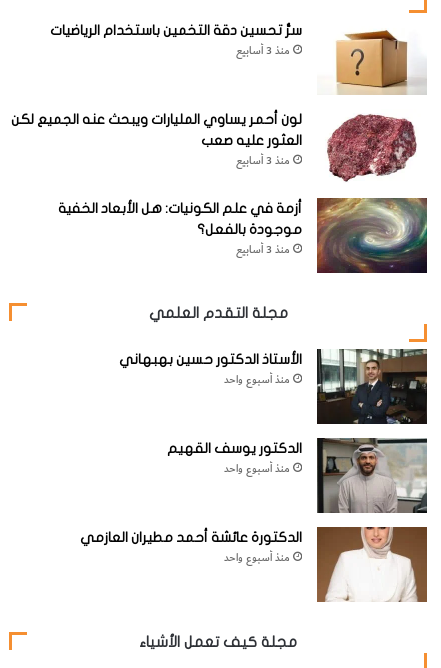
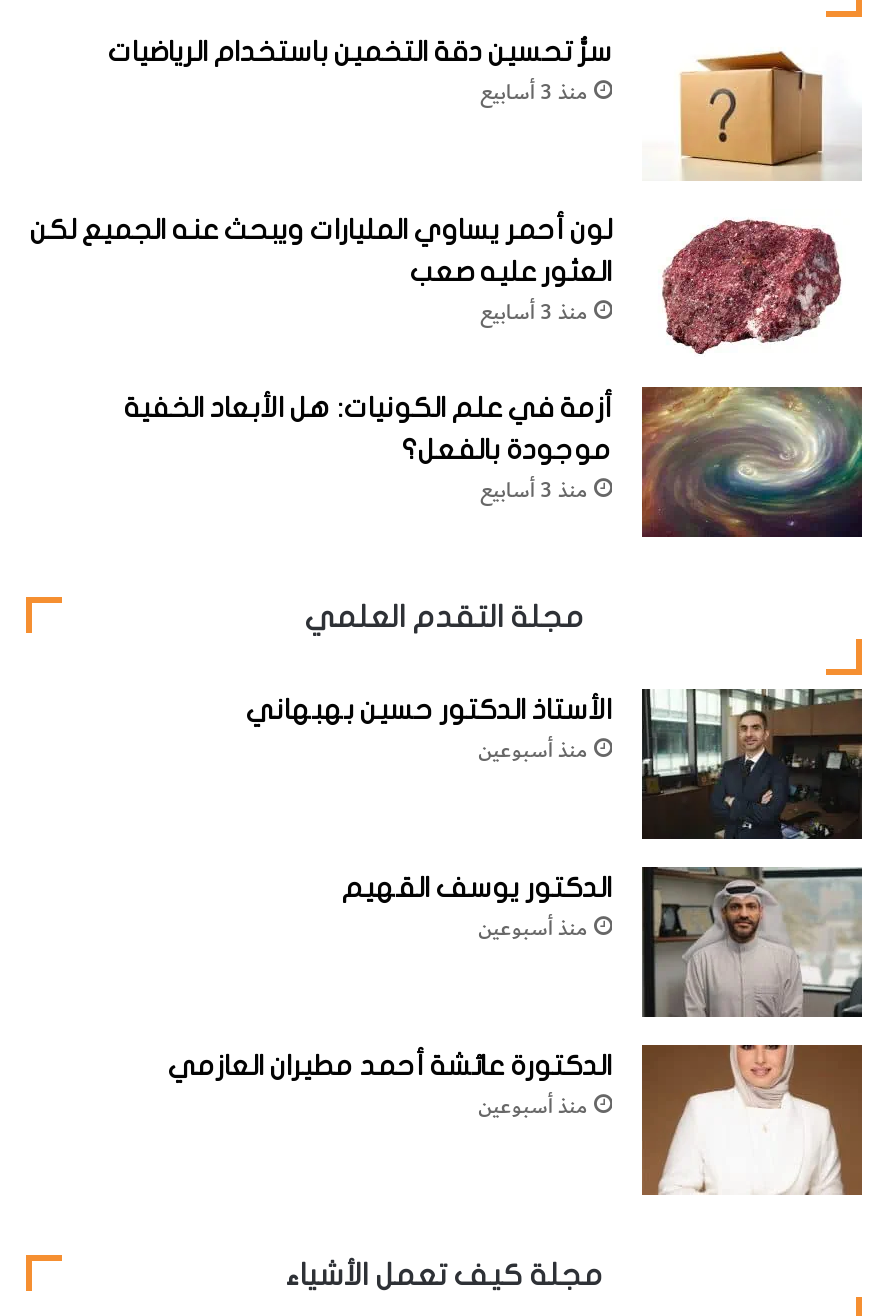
[224,371,290,389] منذ أسبوع واحد -> [478,733,588,769] منذ أسبوعين
[224,460,290,478] منذ أسبوع واحد -> [478,911,588,947] منذ أسبوعين
[224,549,290,567] منذ أسبوع واحد -> [478,1089,588,1125] منذ أسبوعين

